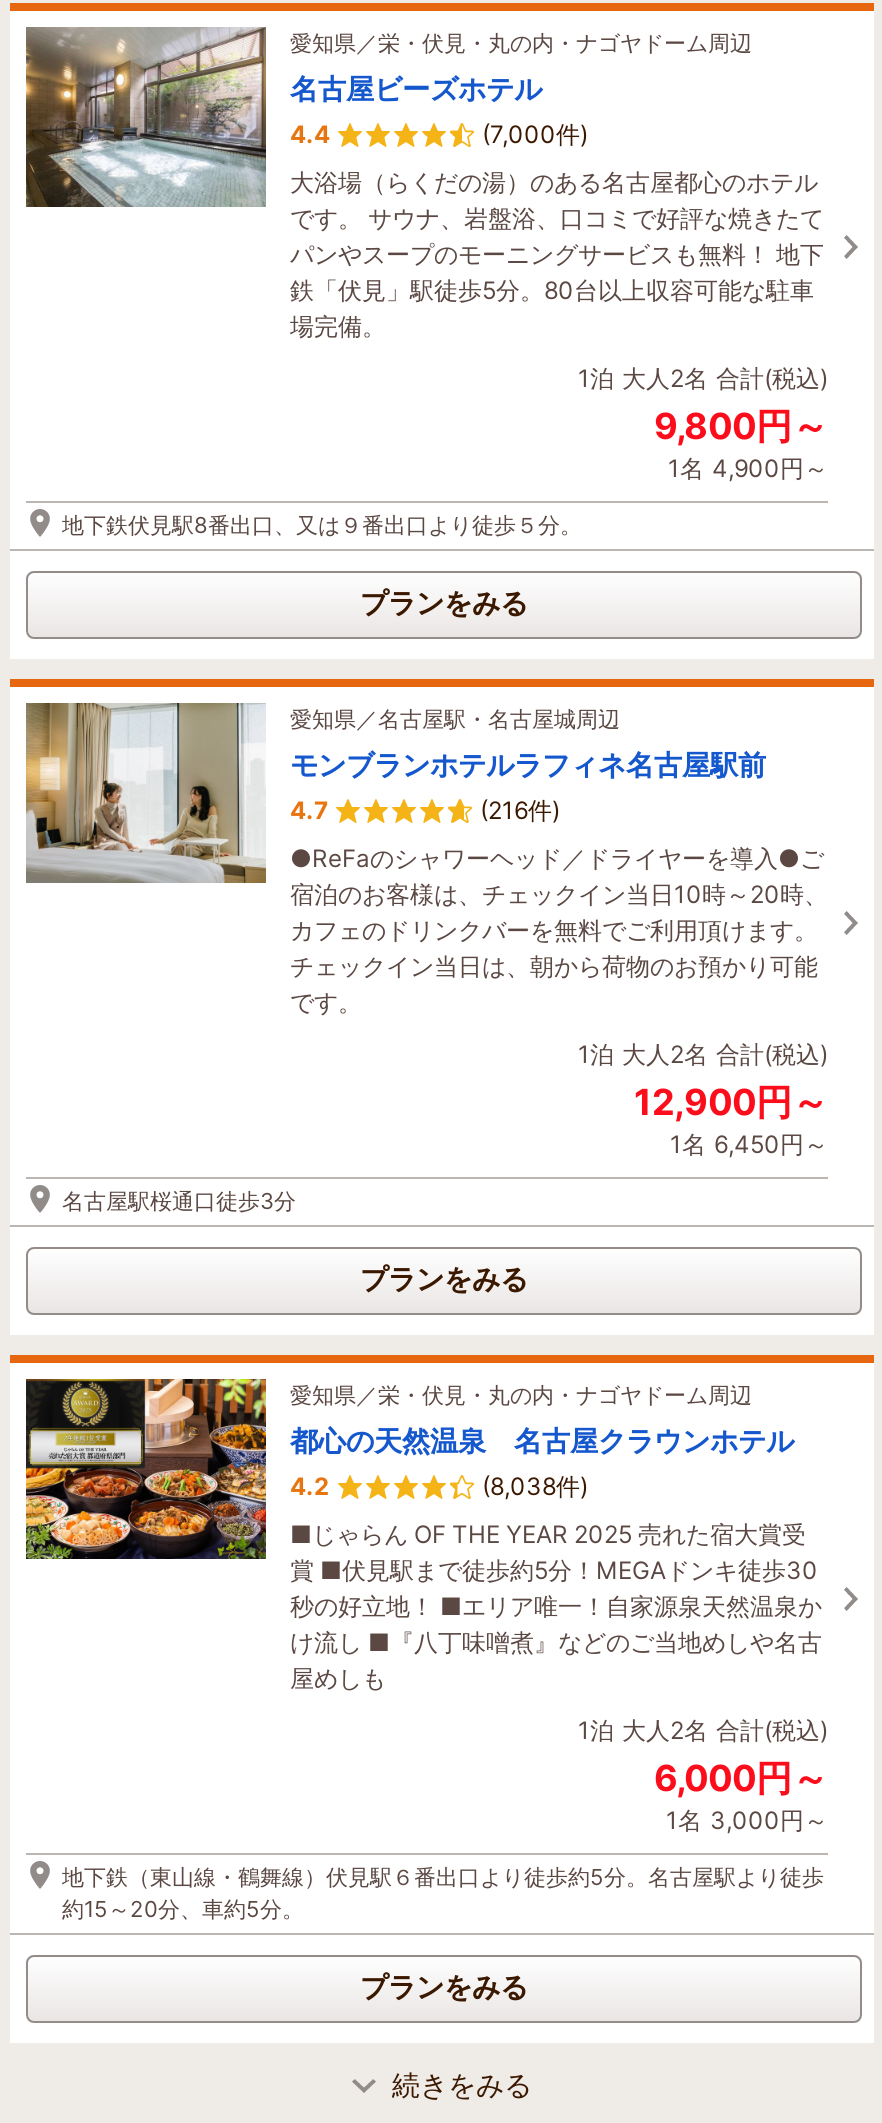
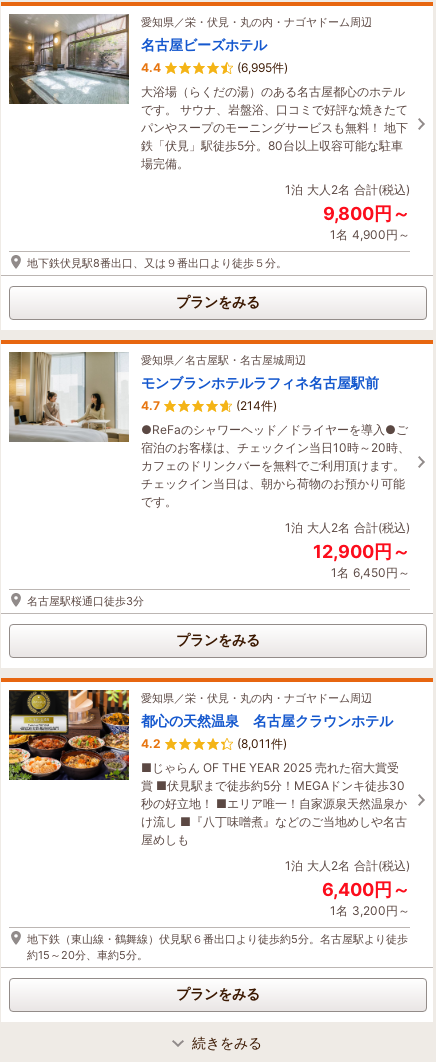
[482,118,588,148] (7,000件) -> [237,60,288,75] (6,995件)
[480,794,560,824] (216件) -> [236,398,277,413] (214件)
[482,1470,588,1500] (8,038件) -> [237,736,287,751] (8,011件)
[654,1756,828,1798] 6,000円～ -> [322,879,410,900] 6,400円～
[666,1804,828,1834] 1名 3,000円～ -> [330,903,410,918] 1名 3,200円～

